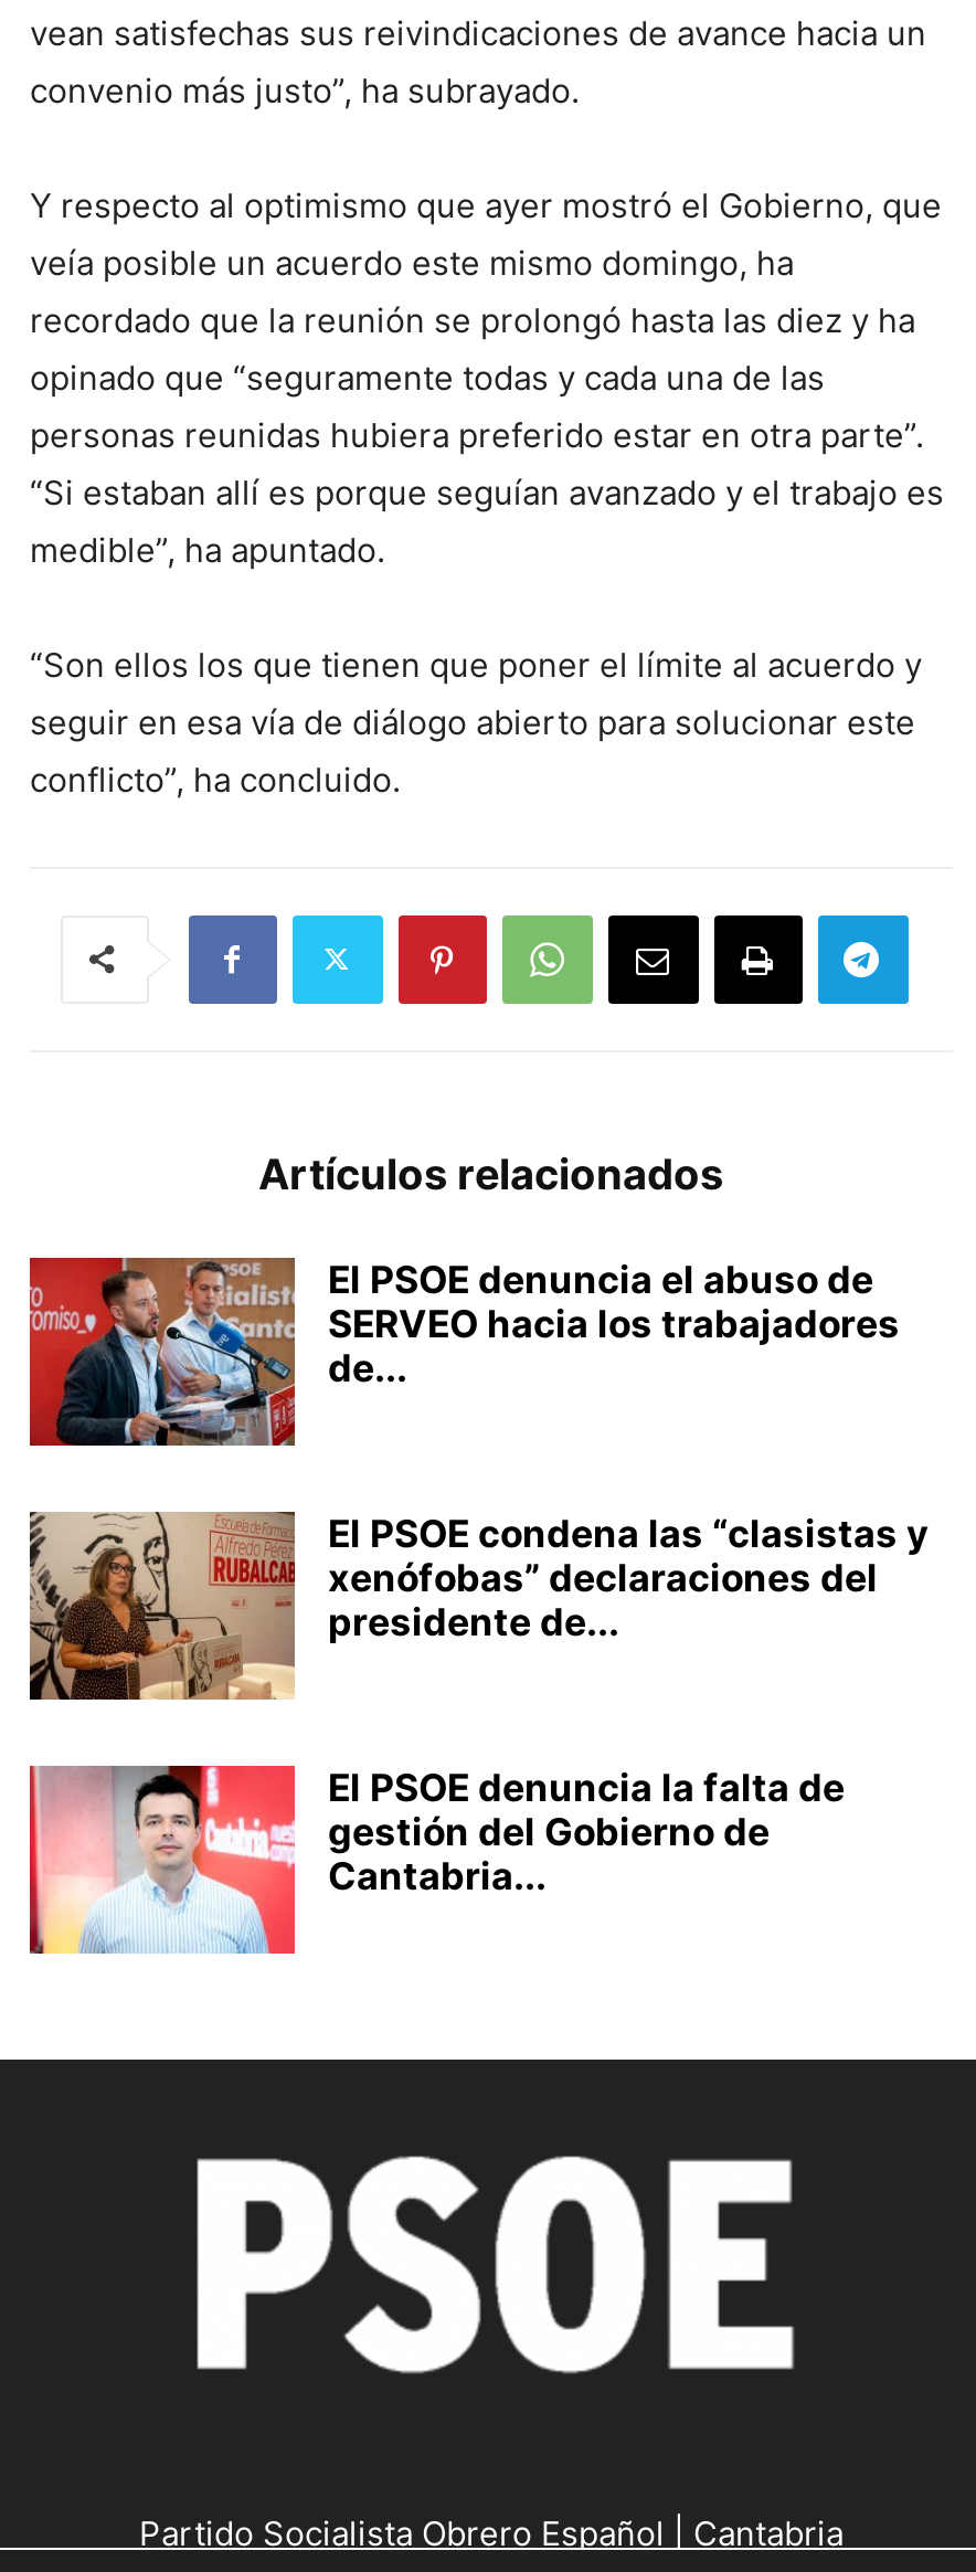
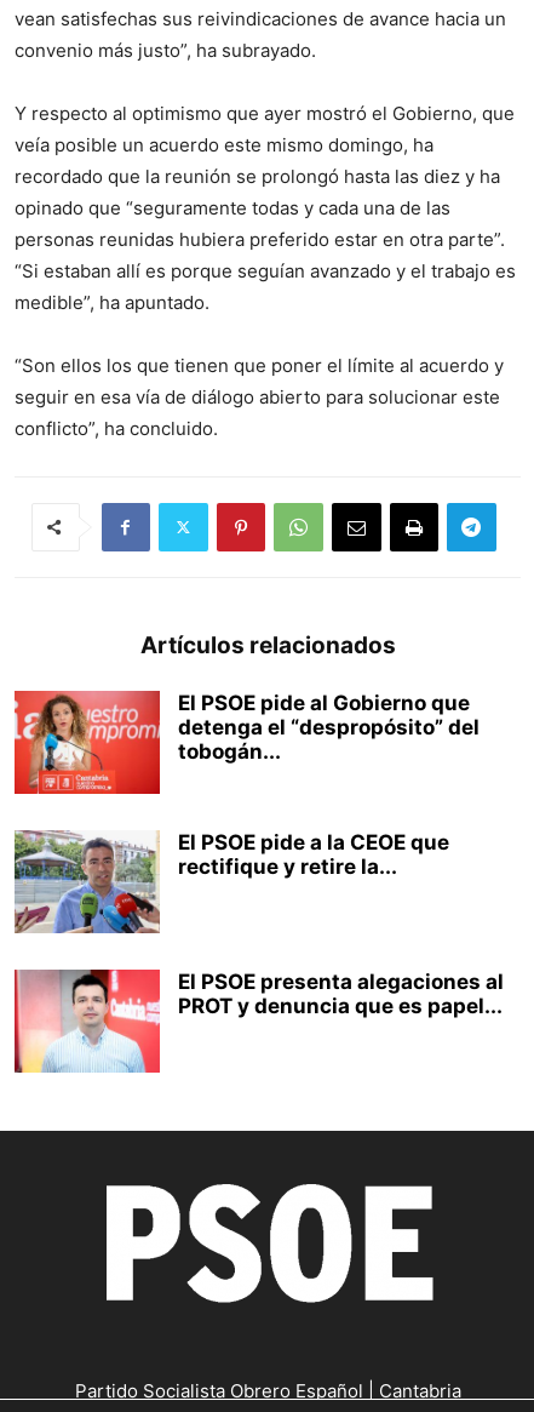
[28,1256,900,1448] [image] | El PSOE denuncia el abuso de | SERVEO hacia los trabajadores | de... -> [15,690,480,795] [image] | El PSOE pide al Gobierno que | detenga el “despropósito” del | tobogán...
[28,1510,929,1702] [image] | El PSOE condena las “clasistas y | xenófobas” declaraciones del | presidente de... -> [13,830,449,934] [image] | El PSOE pide a la CEOE que | rectifique y retire la...
[328,1765,845,1898] El PSOE denuncia la falta de | gestión del Gobierno de | Cantabria... -> [178,969,504,1018] El PSOE presenta alegaciones al | PROT y denuncia que es papel...

